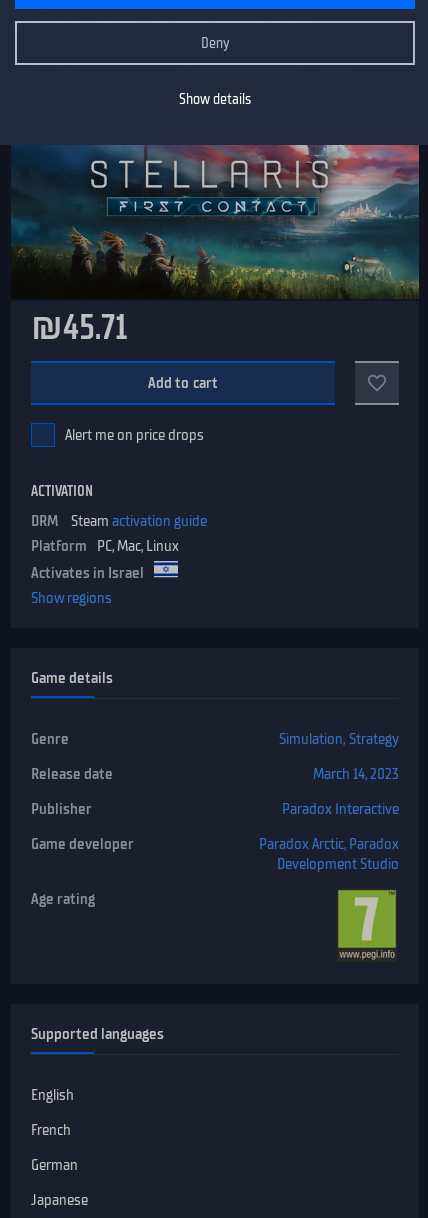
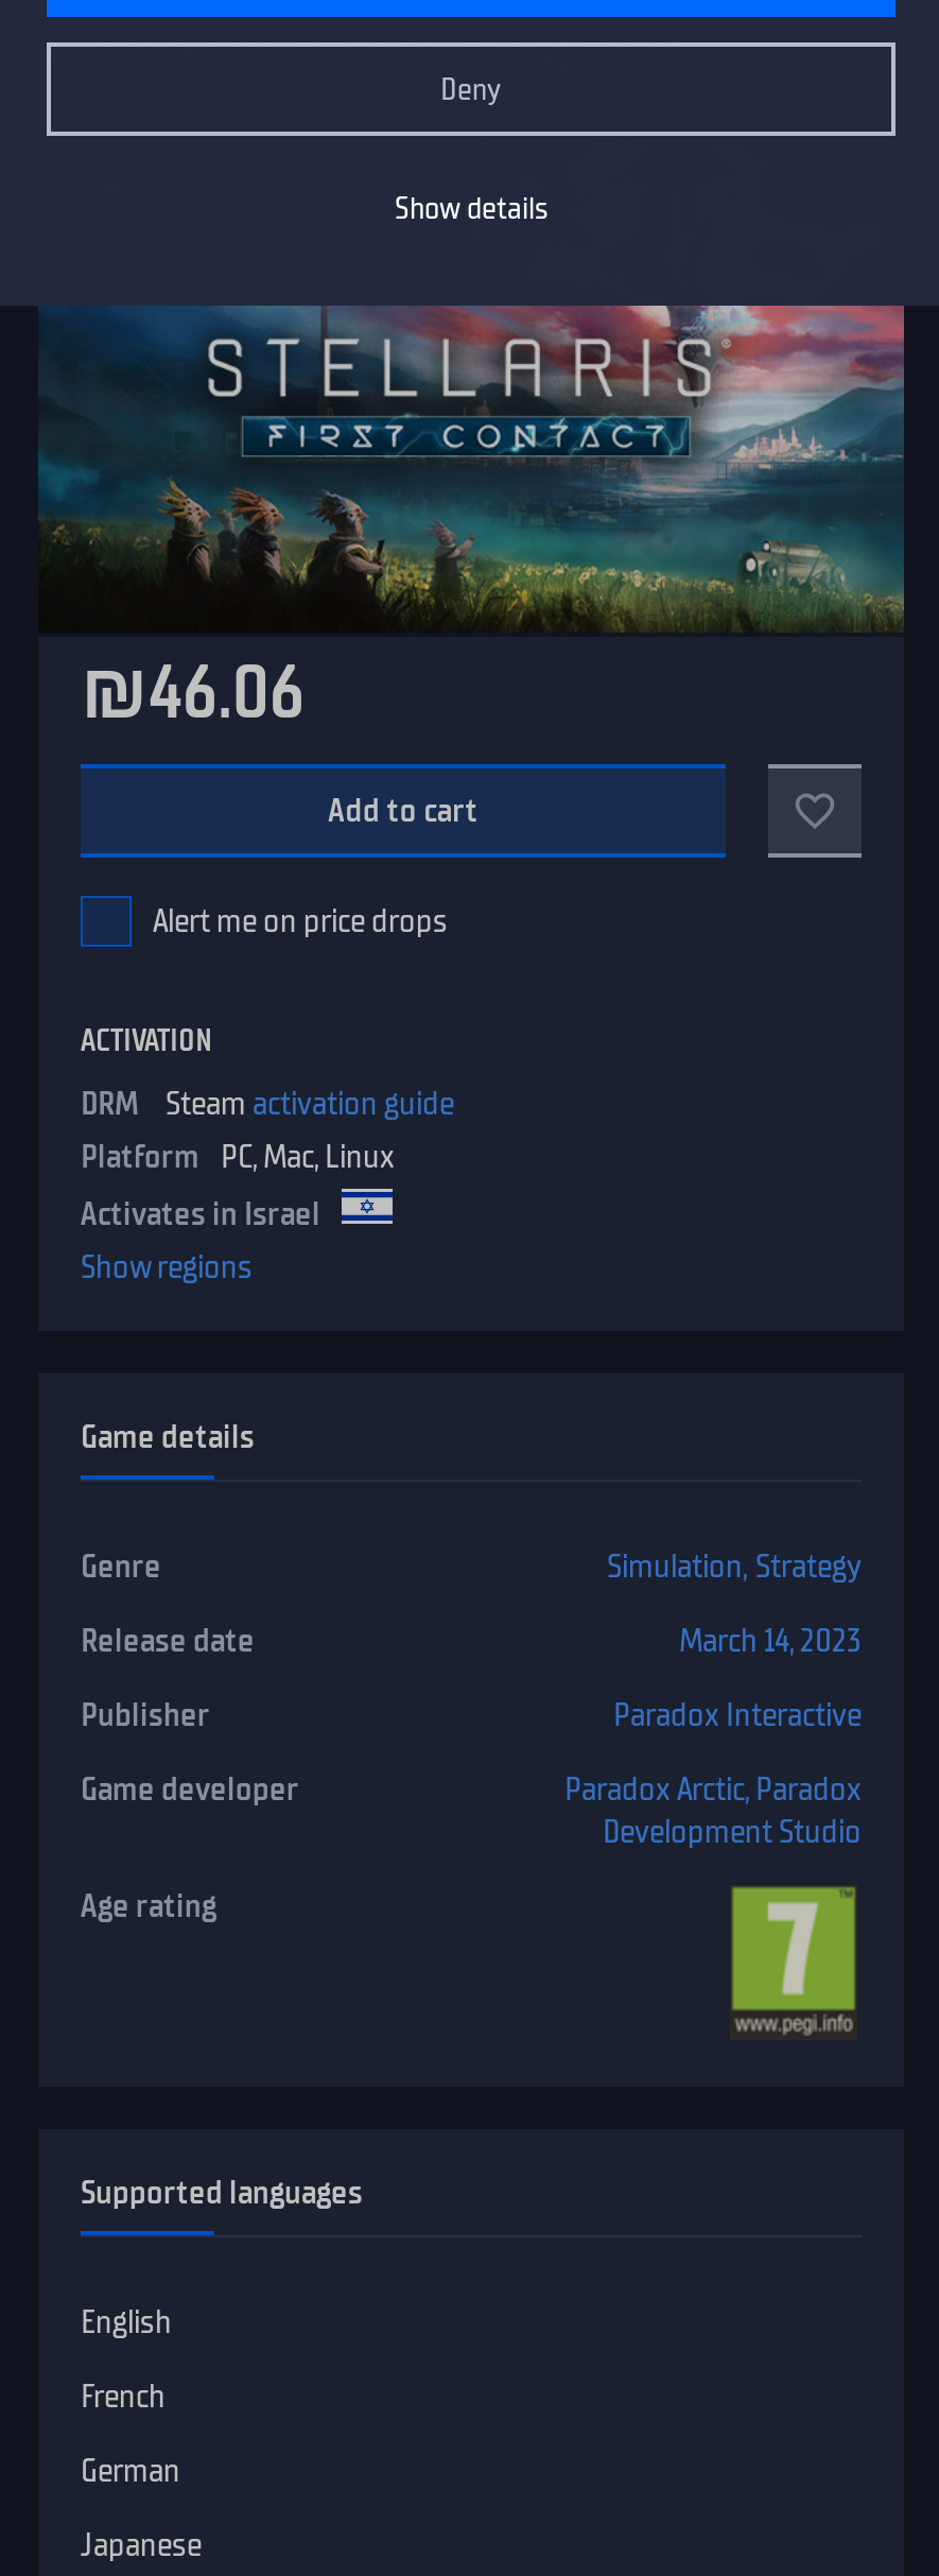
[31,305,127,350] ₪45.71 -> [81,645,306,740] ₪46.06

